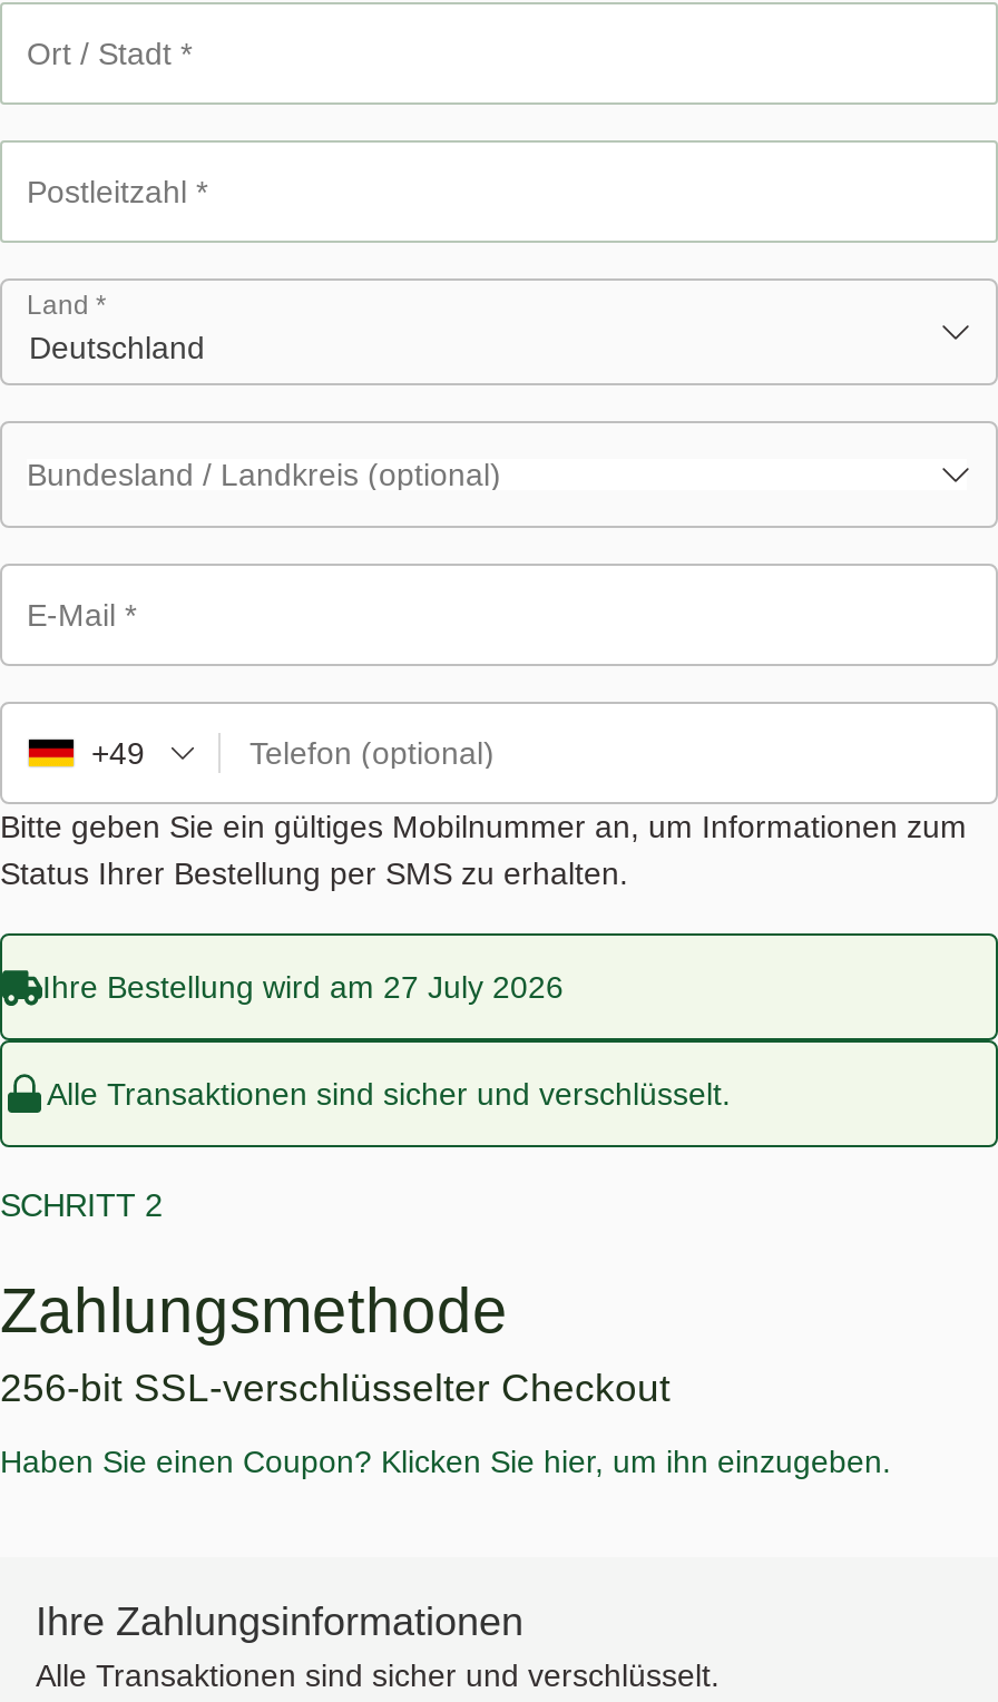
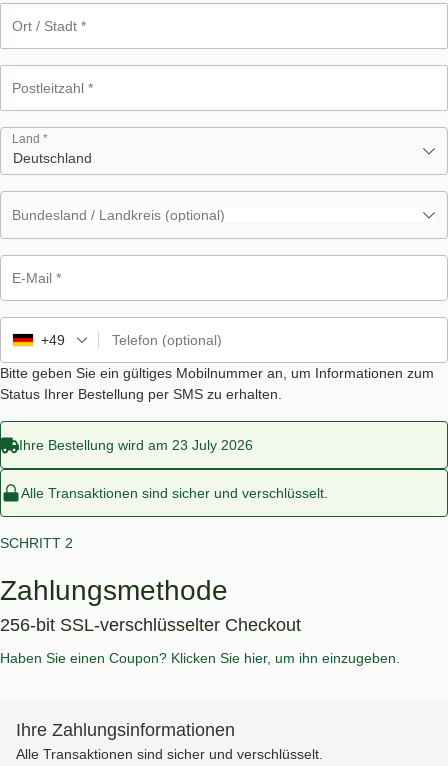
[42,969,564,1004] Ihre Bestellung wird am 27 July 2026 -> [19,437,253,453] Ihre Bestellung wird am 23 July 2026

